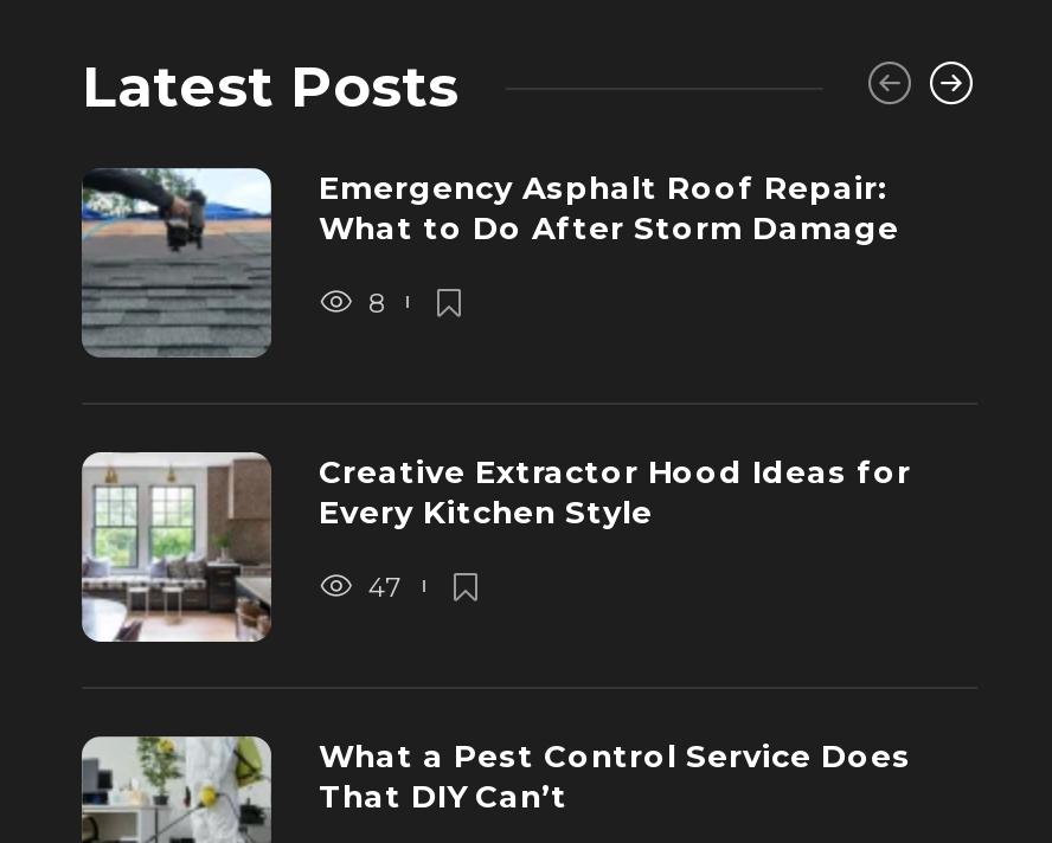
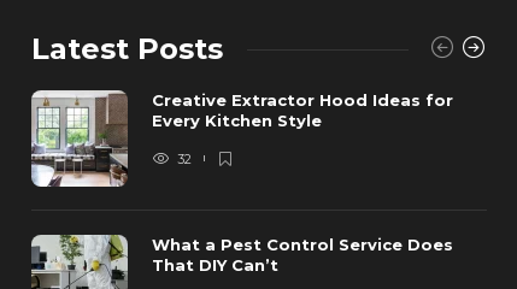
[79,166,909,358] [image] | Emergency Asphalt Roof Repair: | What to Do After Storm Damage | 8 -> none
[361,572,399,605] 47 -> [174,151,192,168] 32

